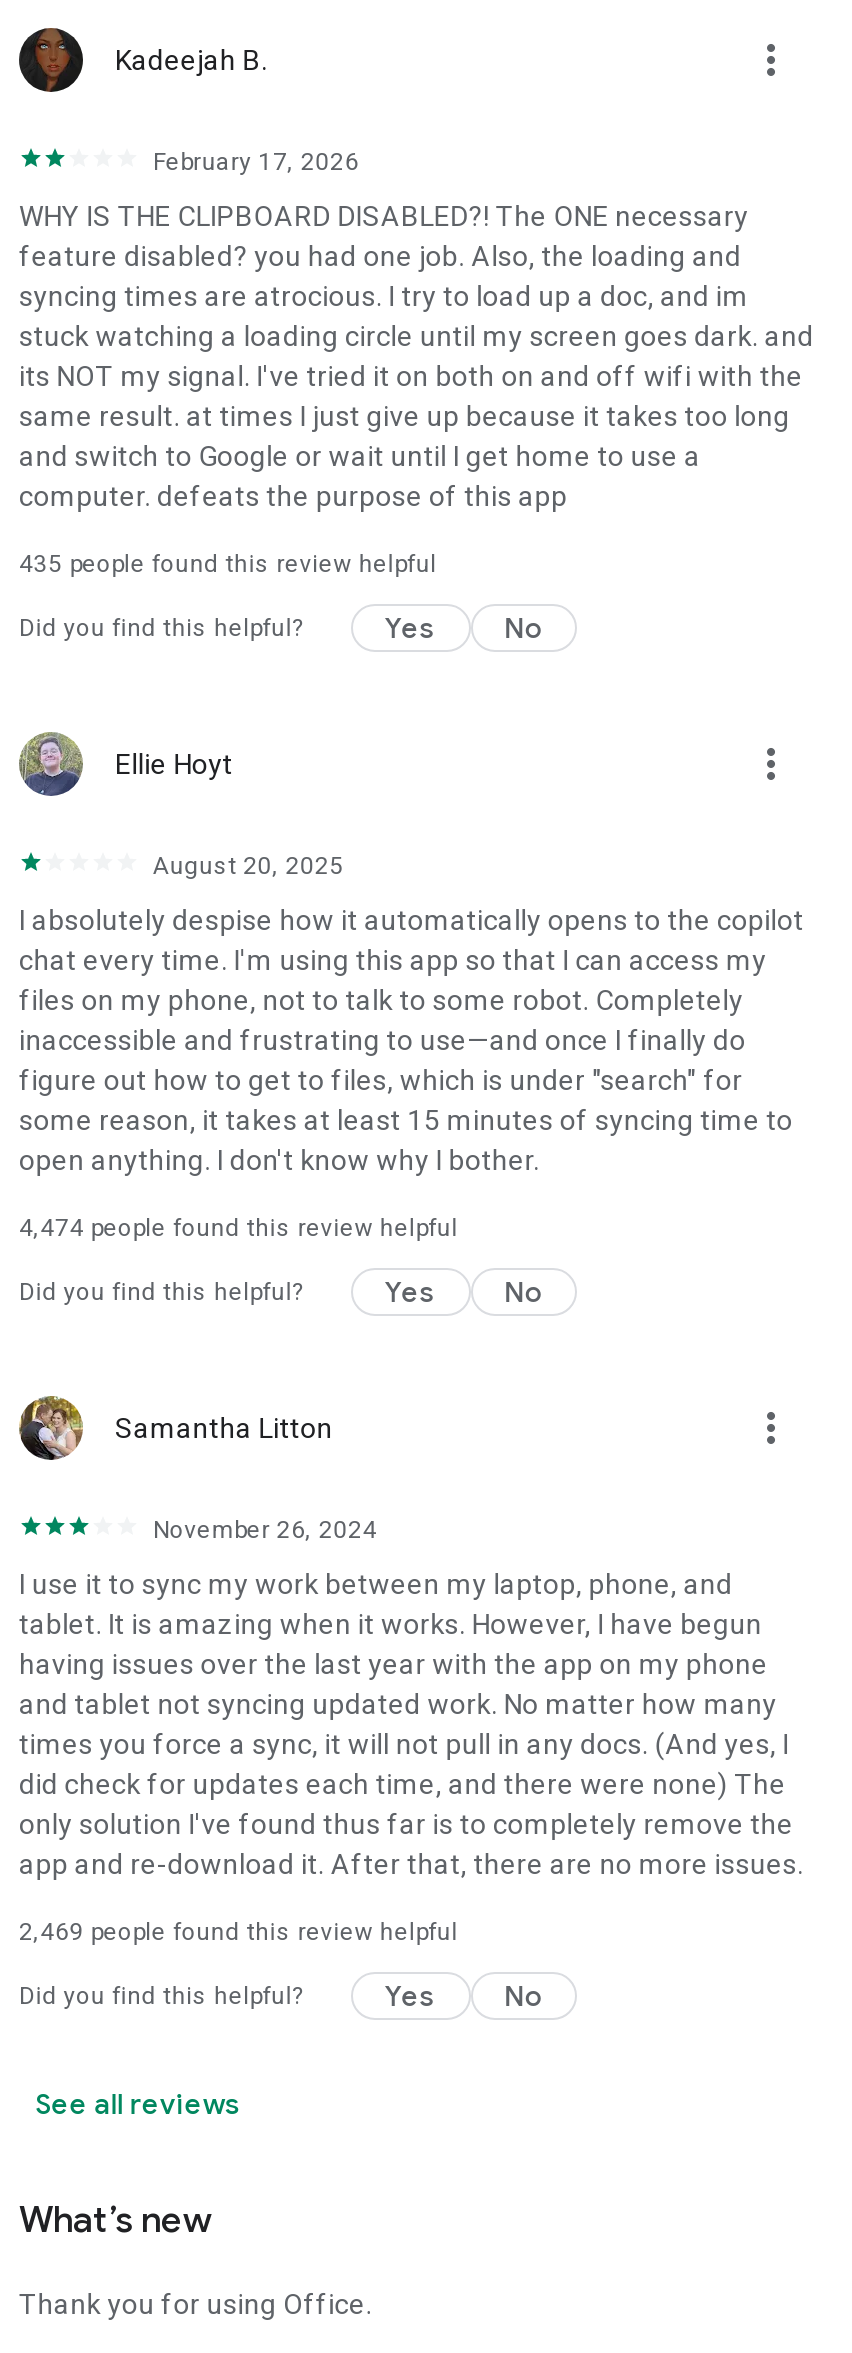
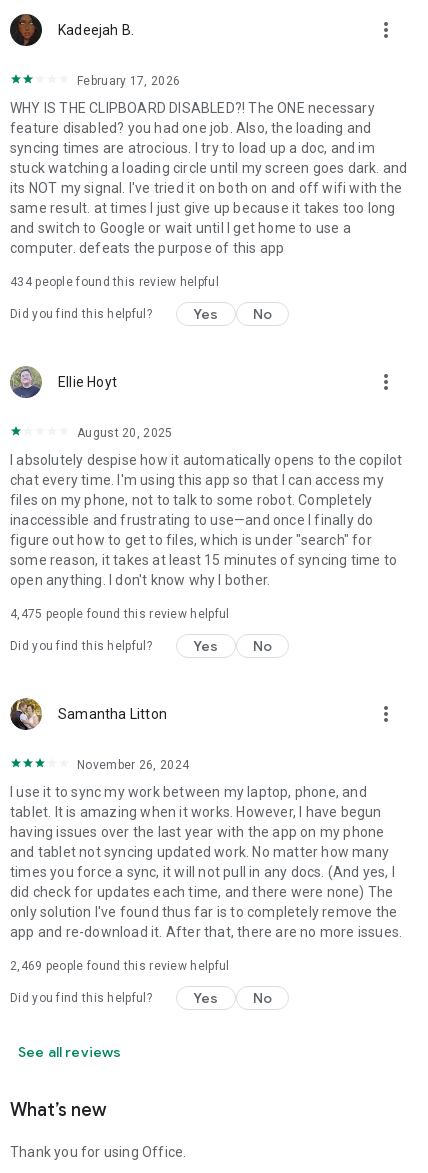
[19,550,437,578] 435 people found this review helpful -> [10,275,219,289] 434 people found this review helpful
[19,1214,458,1242] 4,474 people found this review helpful -> [10,607,229,621] 4,475 people found this review helpful

